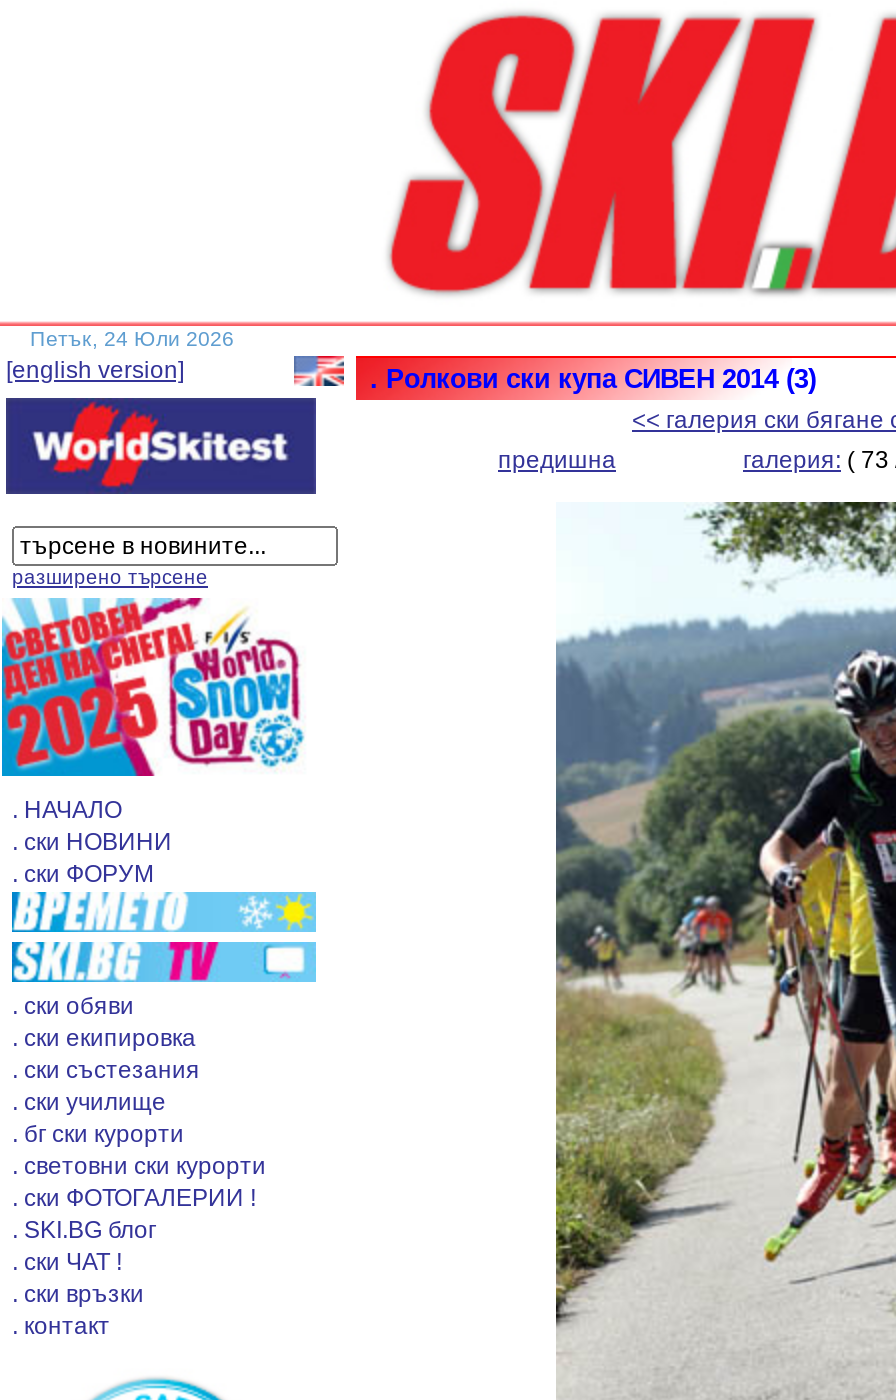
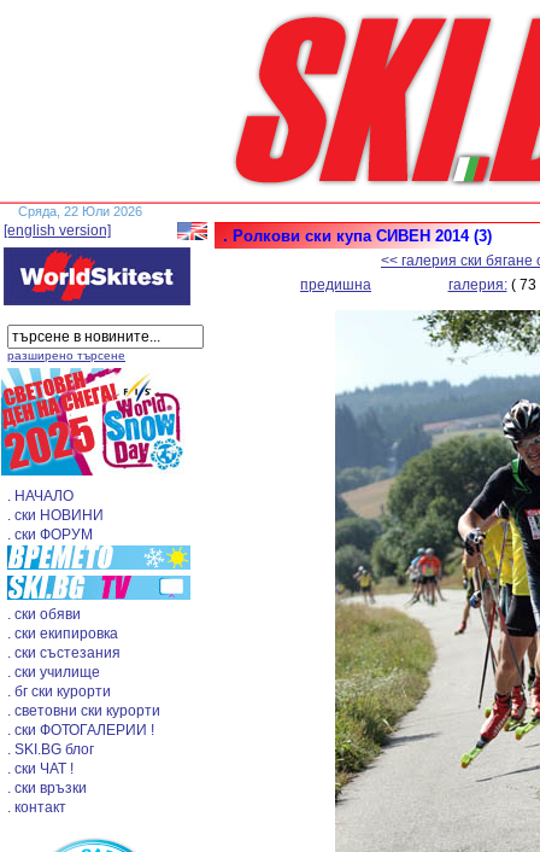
[0,326,234,350] Петък, 24 Юли 2026 -> [0,204,142,218] Сряда, 22 Юли 2026

